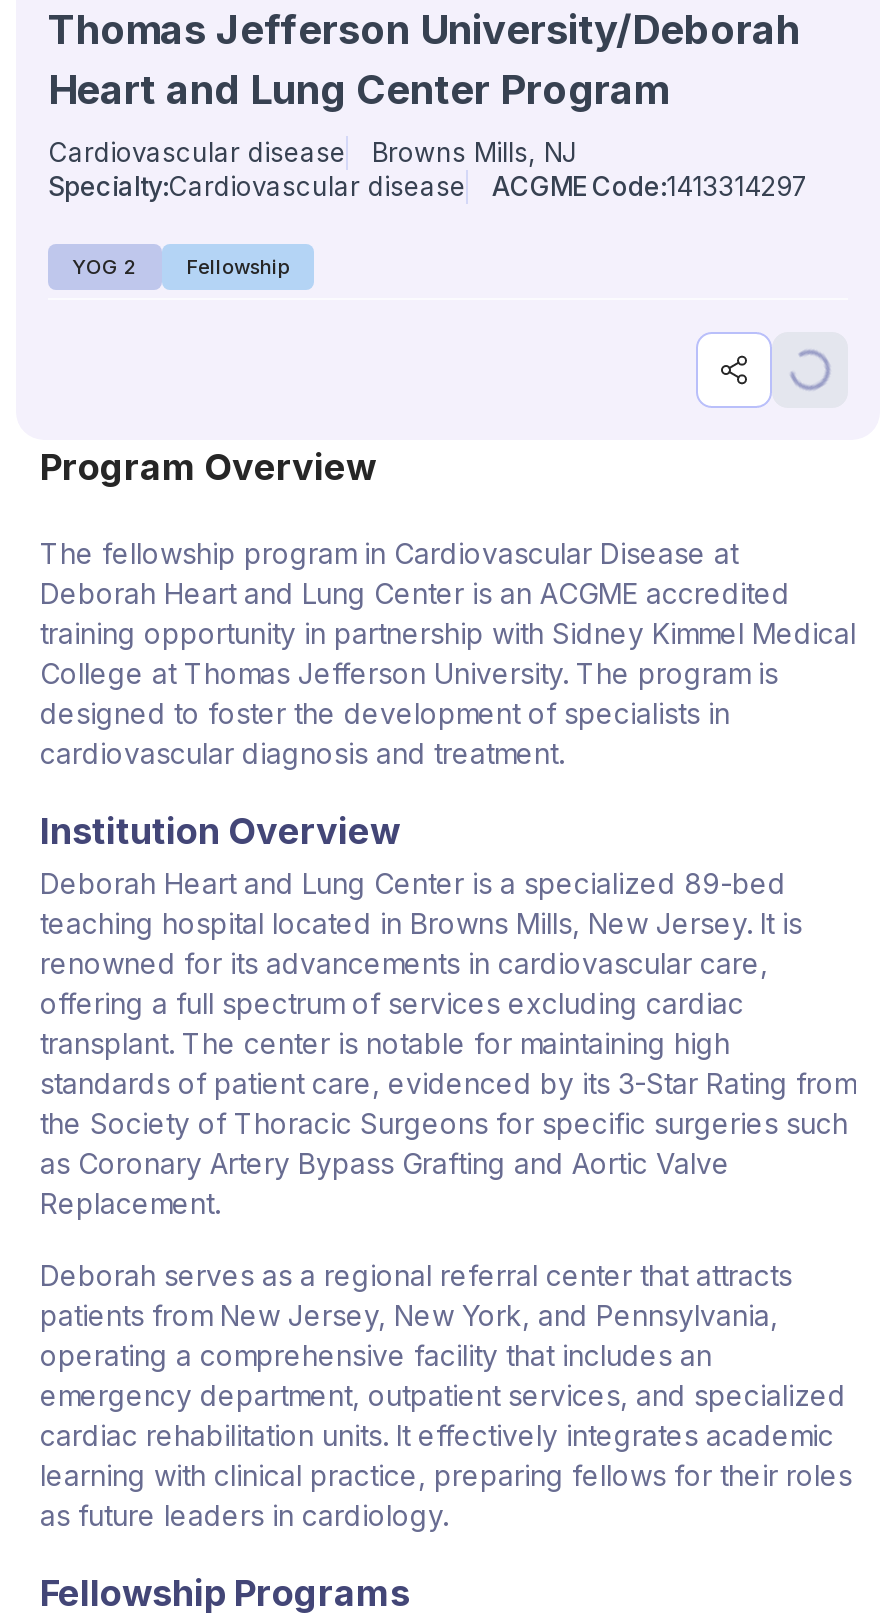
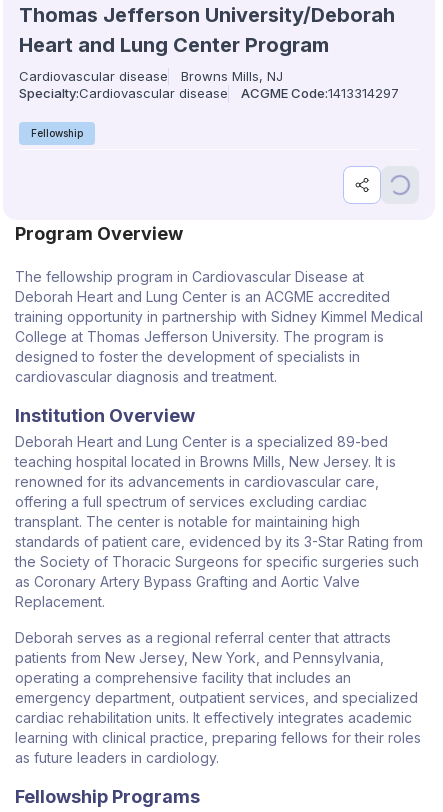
[72,254,138,278] YOG 2 -> none

